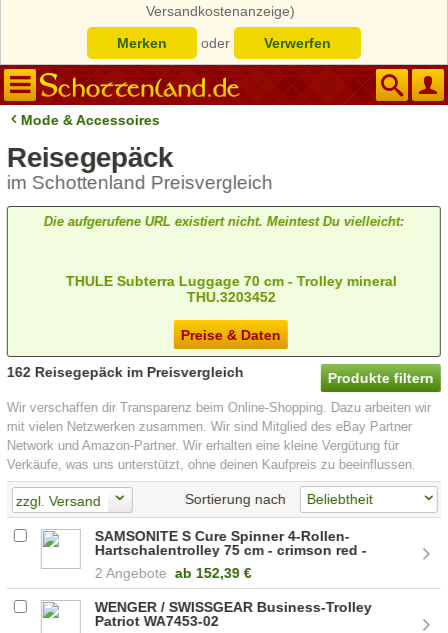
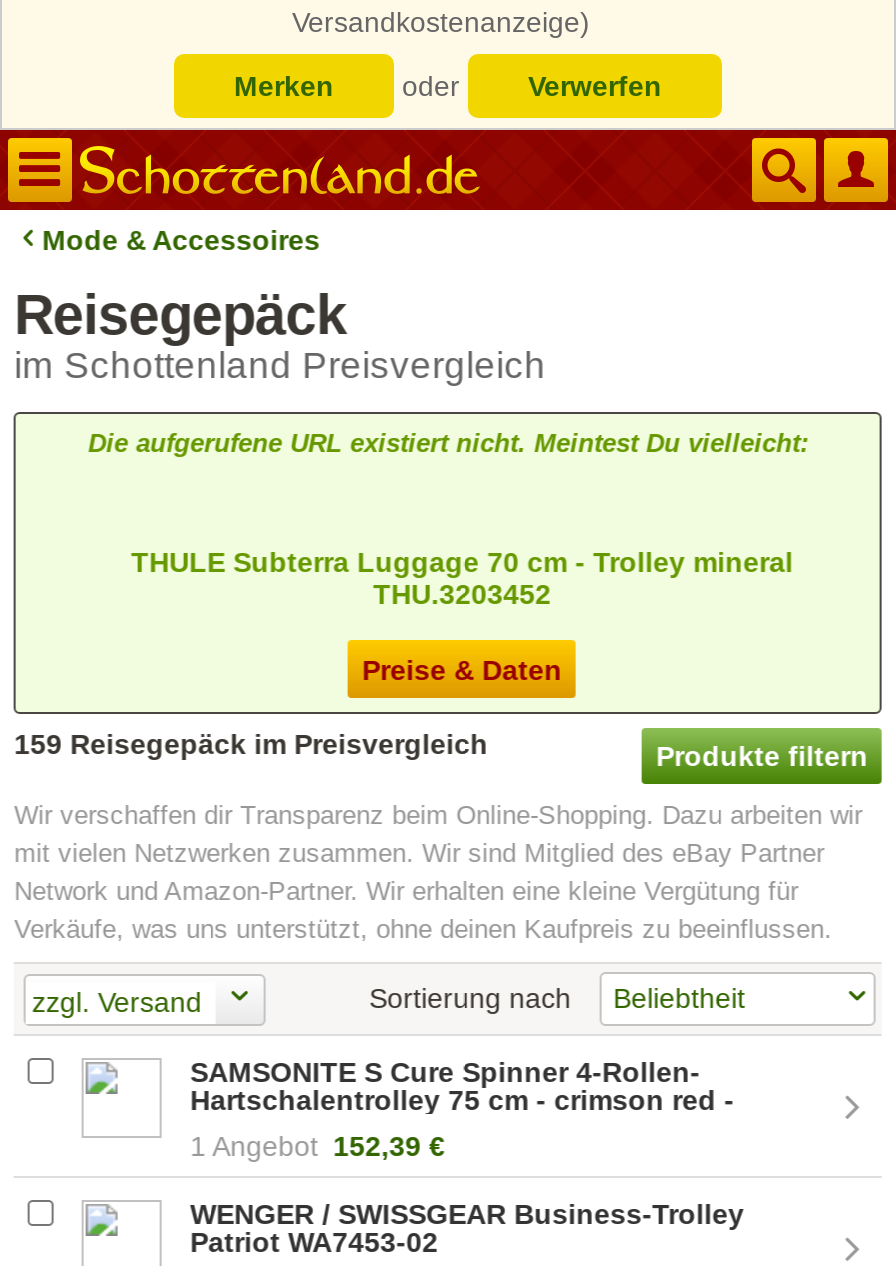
[7,364,244,380] 162 Reisegepäck im Preisvergleich -> [14,729,488,761] 159 Reisegepäck im Preisvergleich
[95,565,251,581] 2 Angebote ab 152,39 € -> [190,1130,445,1162] 1 Angebot 152,39 €

